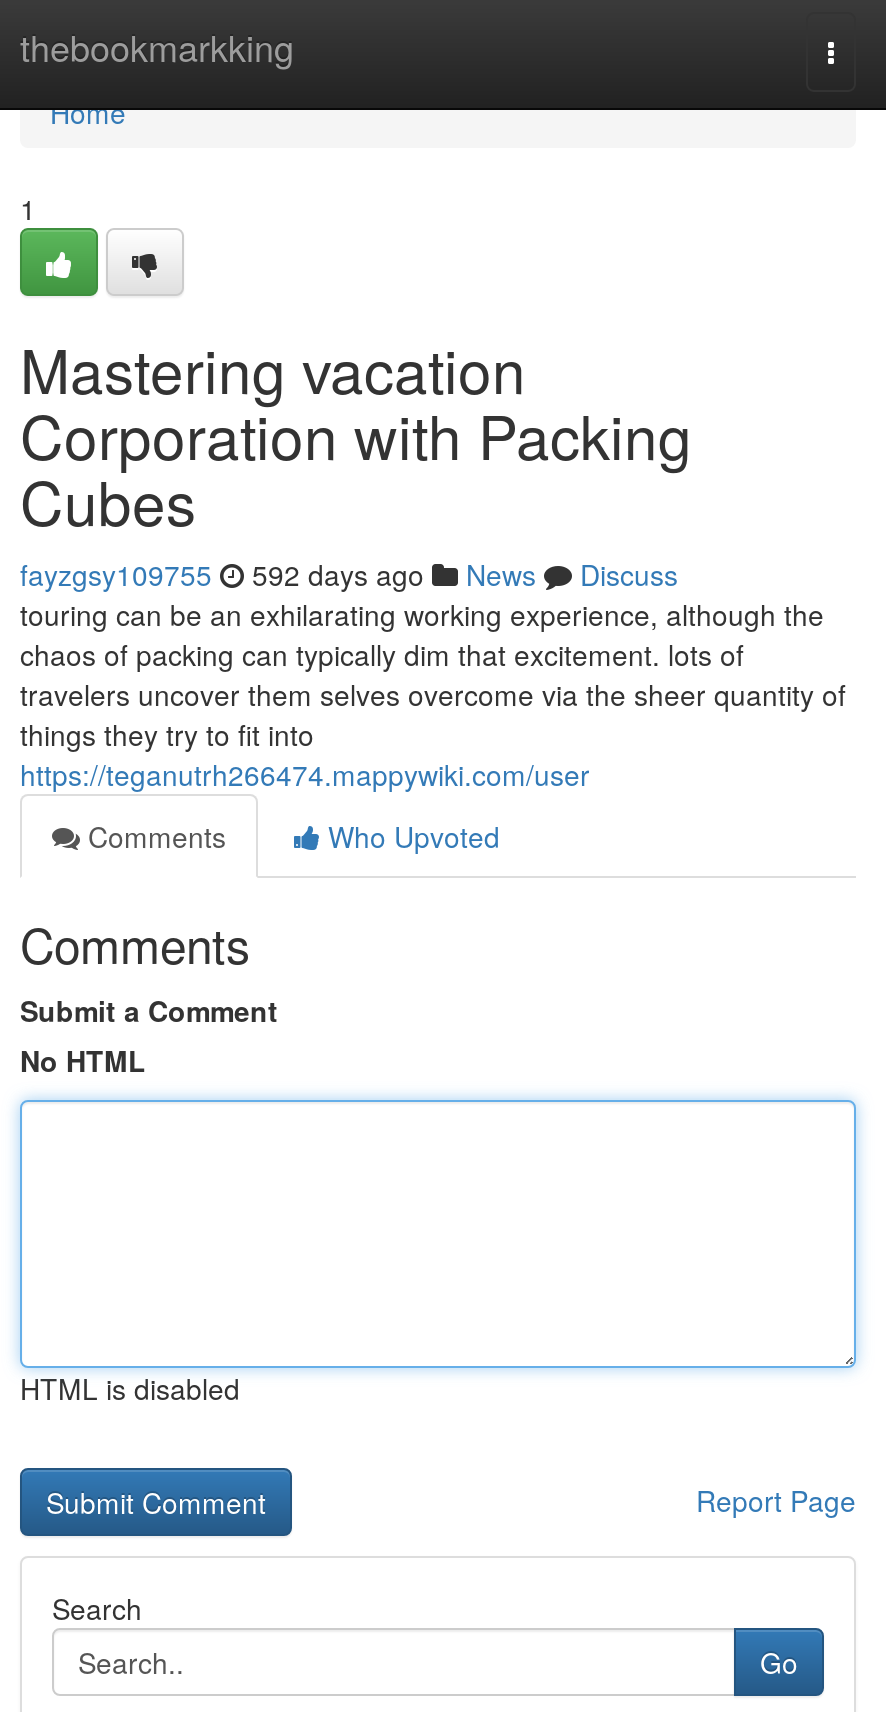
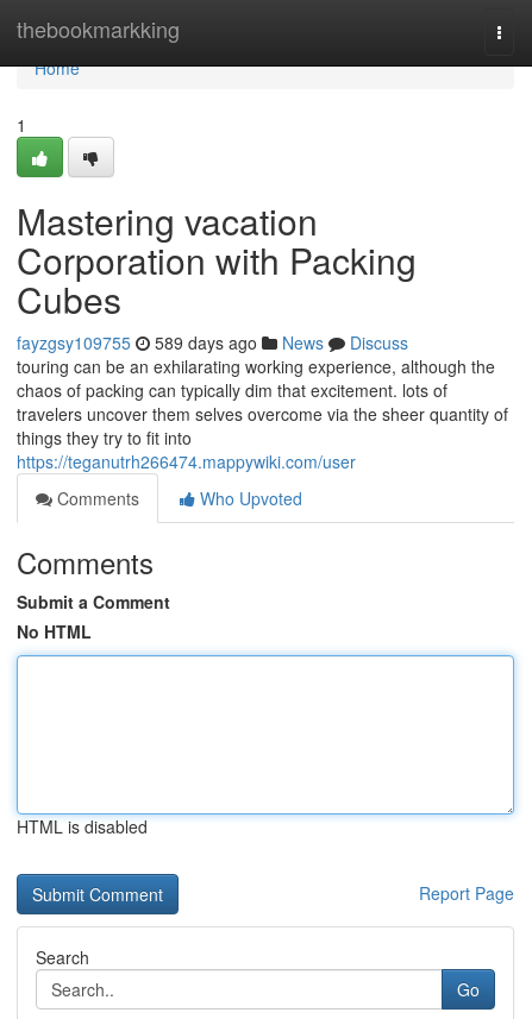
[20,554,678,594] fayzgsy109755 592 days ago News Discuss -> [17,331,408,354] fayzgsy109755 589 days ago News Discuss

